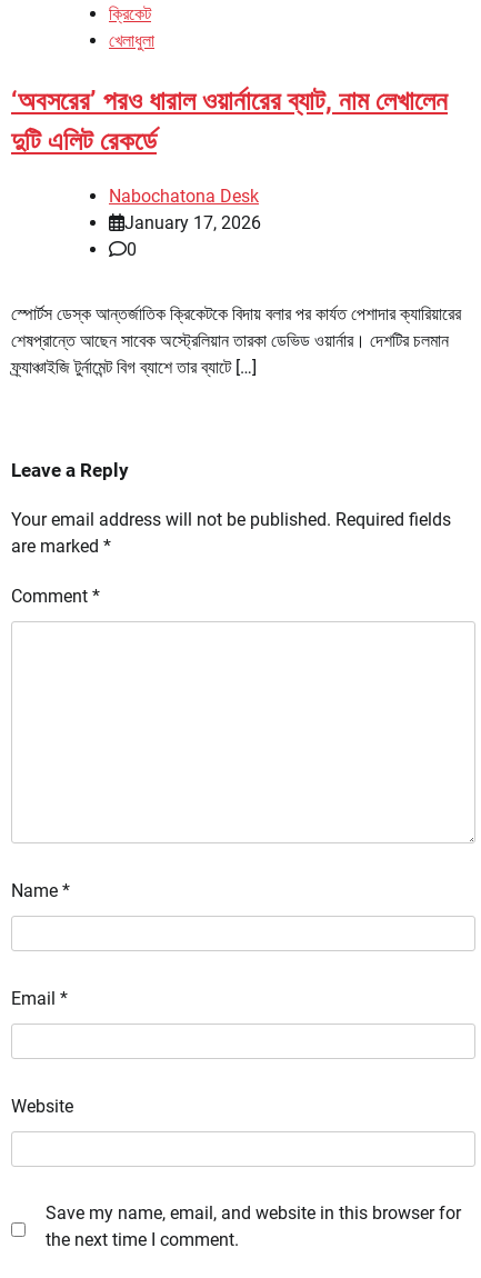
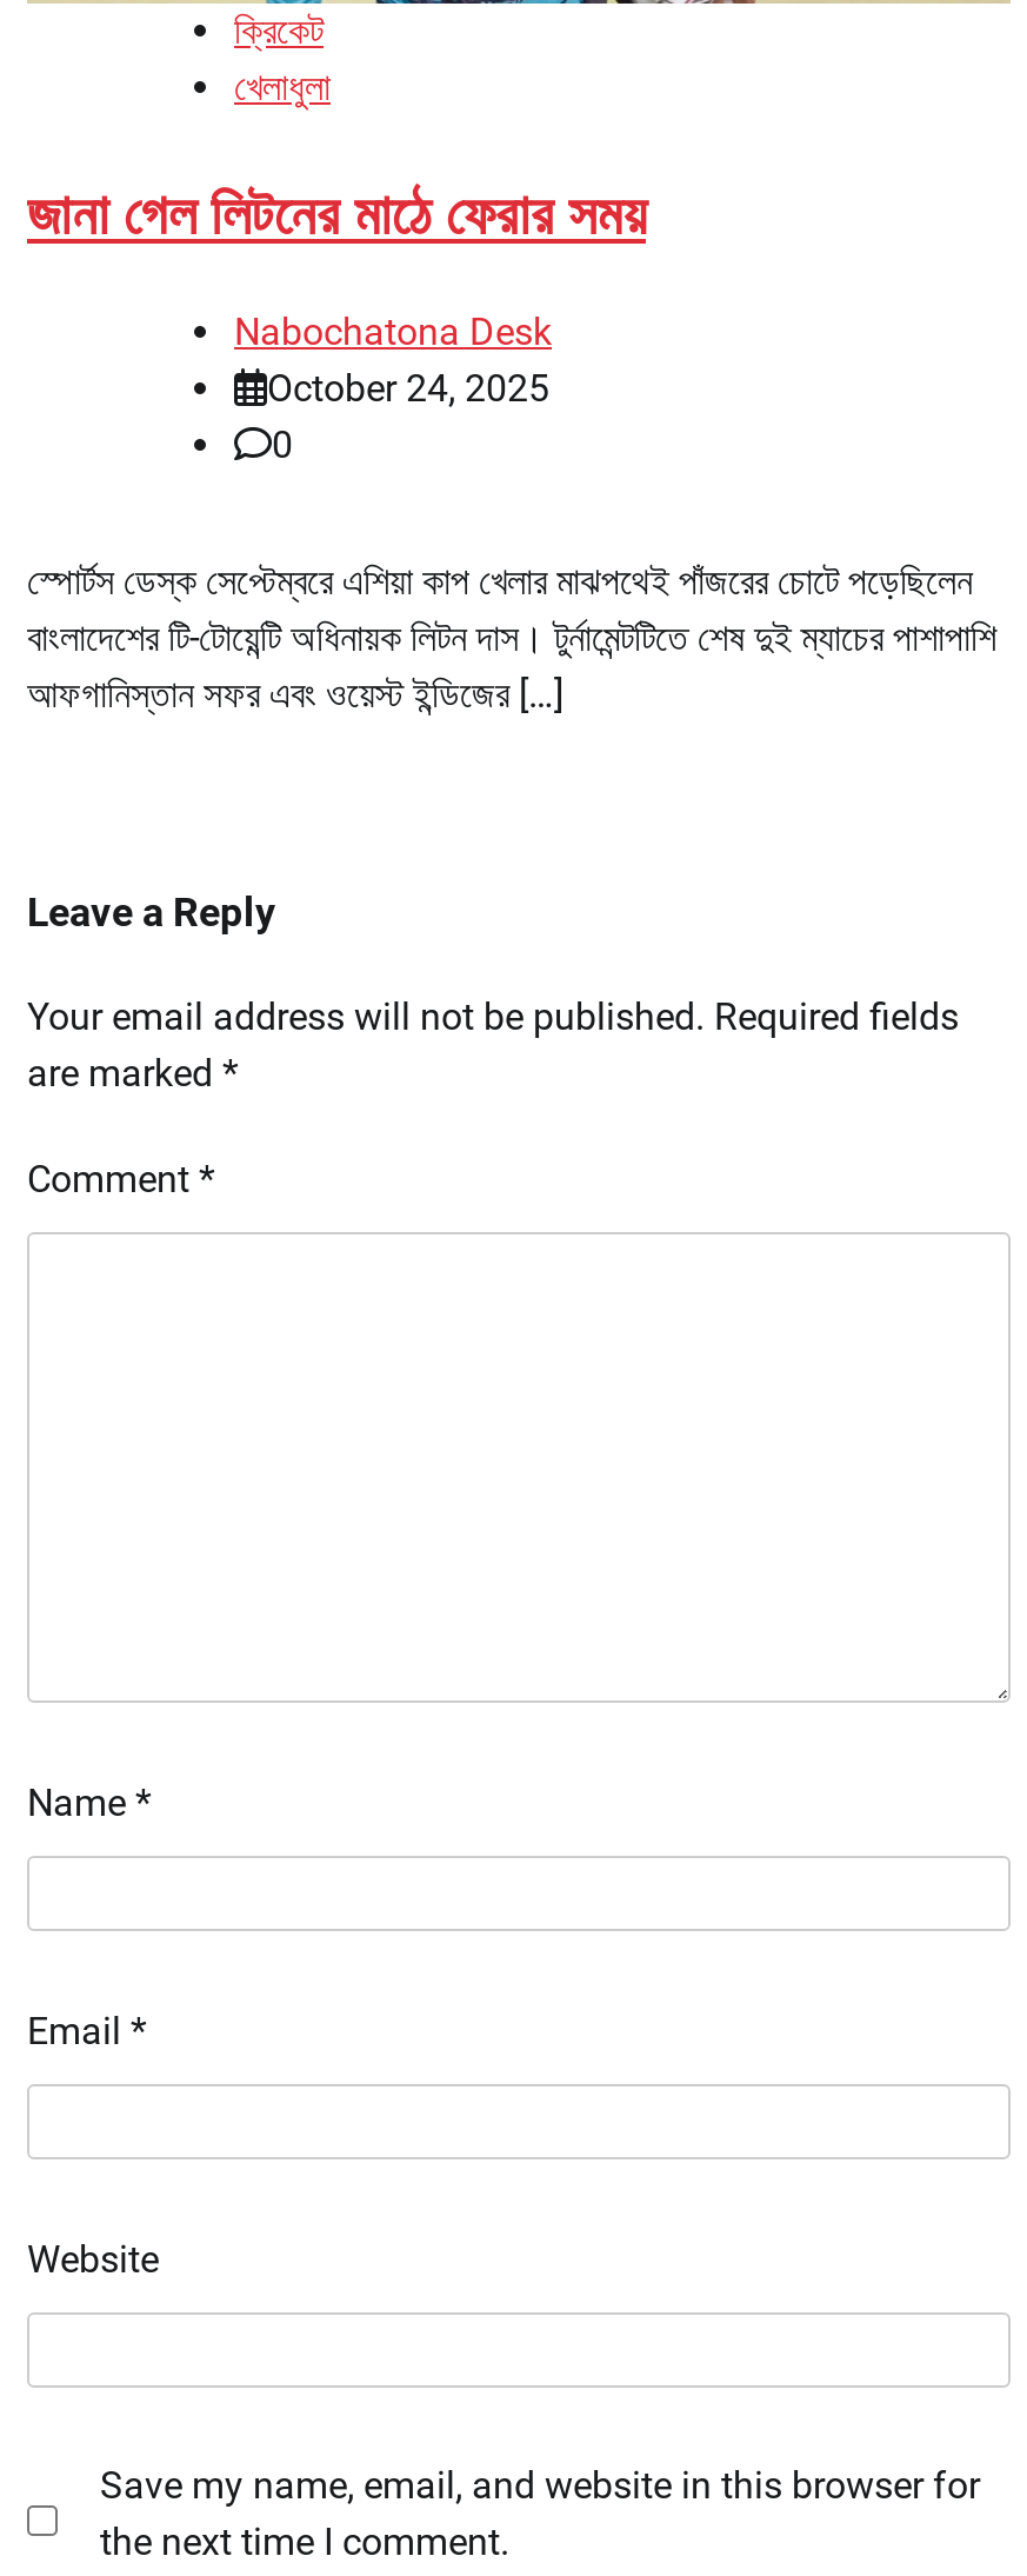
[11,86,448,157] ‘অবসরের’ পরও ধারাল ওয়ার্নারের ব্যাট, নাম লেখালেন | দুটি এলিট রেকর্ডে -> [27,182,646,248] জানা গেল লিটনের মাঠে ফেরার সময়
[124,212,261,234] January 17, 2026 -> [267,365,549,410] October 24, 2025
[11,304,461,378] স্পোর্টস ডেস্ক আন্তর্জাতিক ক্রিকেটকে বিদায় বলার পর কার্যত পেশাদার ক্যারিয়ারের | শেষপ্রান্তে আছেন সাবেক অস্ট্রেলিয়ান তারকা ডেভিড ওয়ার্নার। দেশটির চলমান | ফ্র্যাঞ্চাইজি টুর্নামেন্ট বিগ ব্যাশে তার ব্যাটে […] -> [27,558,996,716] স্পোর্টস ডেস্ক সেপ্টেম্বরে এশিয়া কাপ খেলার মাঝপথেই পাঁজরের চোটে পড়েছিলেন | বাংলাদেশের টি-টোয়েন্টি অধিনায়ক লিটন দাস। টুর্নামেন্টটিতে শেষ দুই ম্যাচের পাশাপাশি | আফগানিস্তান সফর এবং ওয়েস্ট ইন্ডিজের […]

